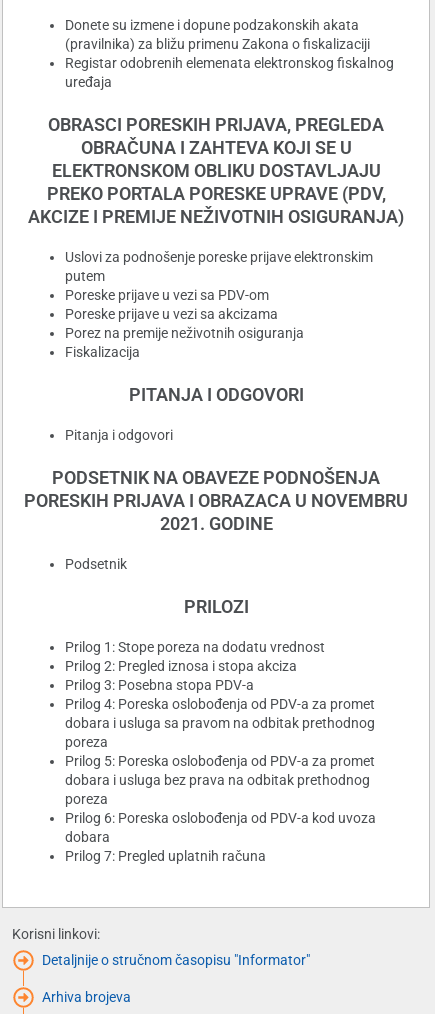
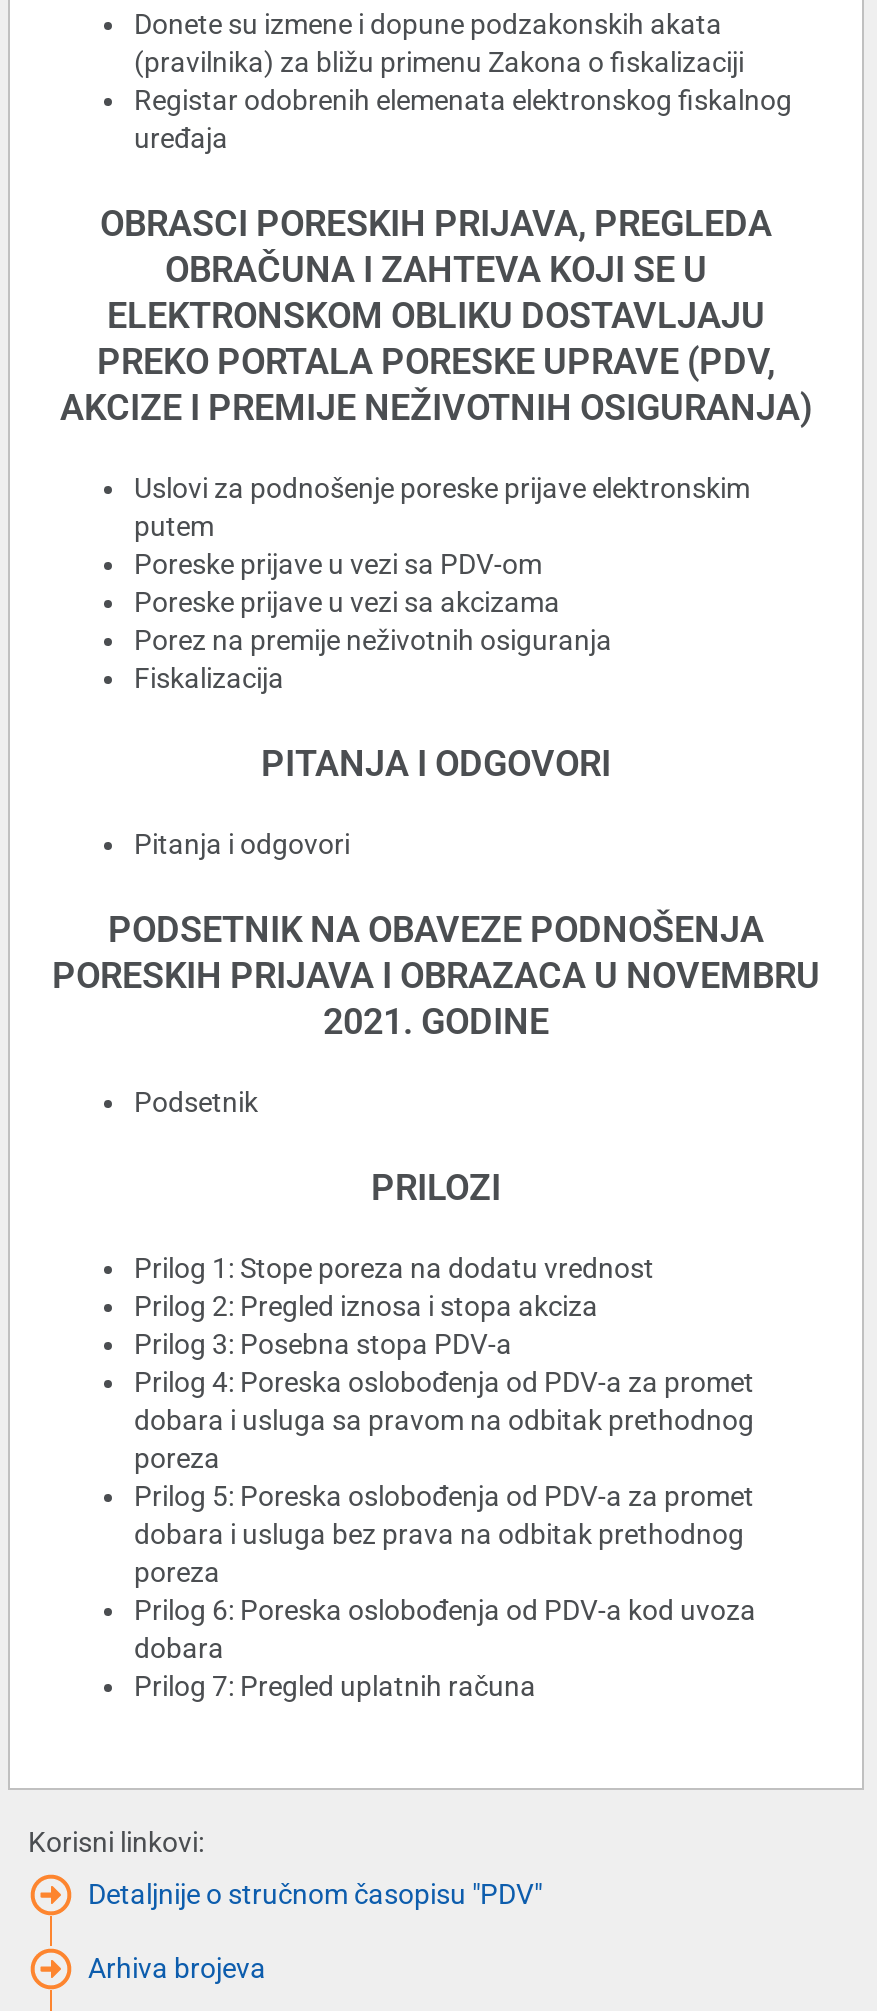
[42,952,310,968] Detaljnije o stručnom časopisu "Informator" -> [88,1878,542,1910] Detaljnije o stručnom časopisu "PDV"

